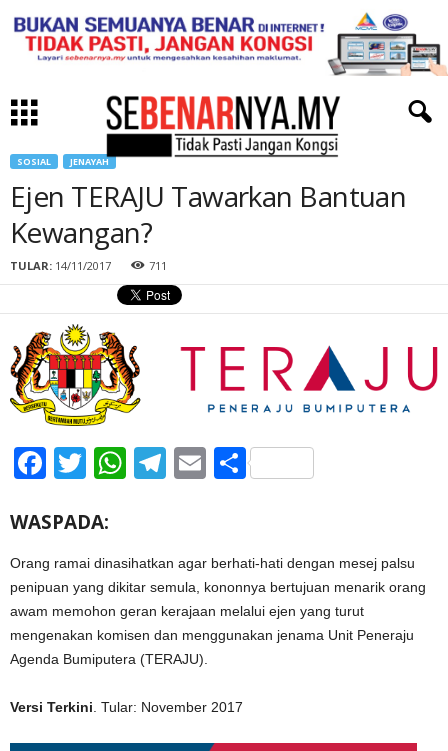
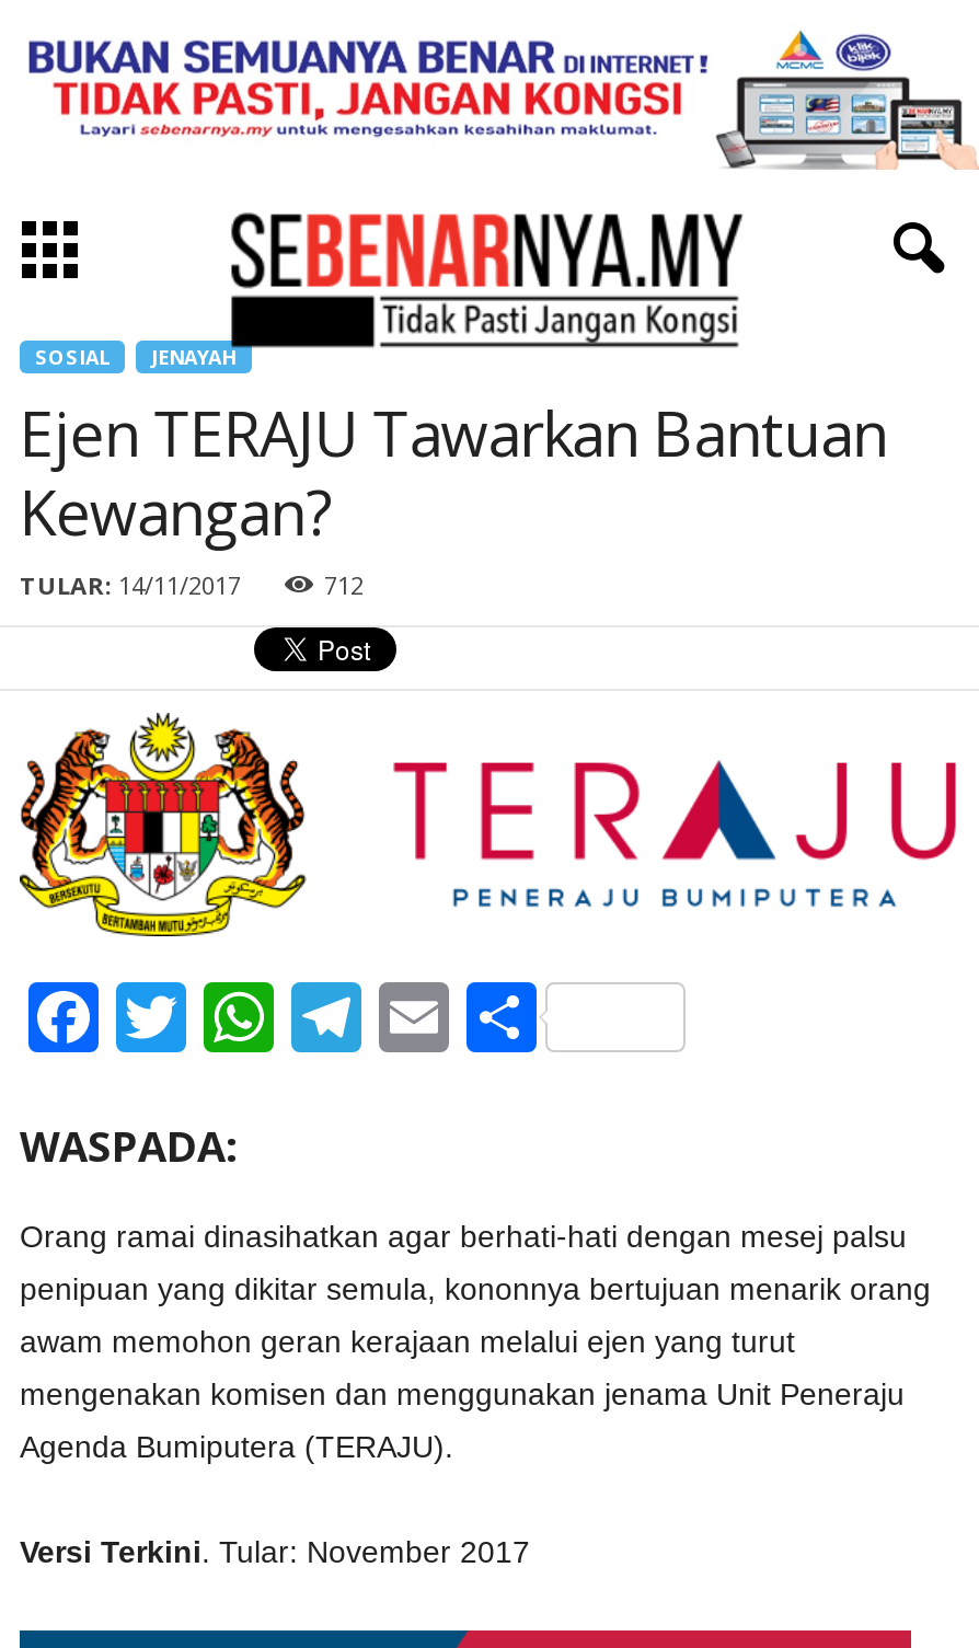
[149,258,167,273] 711 -> [324,568,364,601] 712

